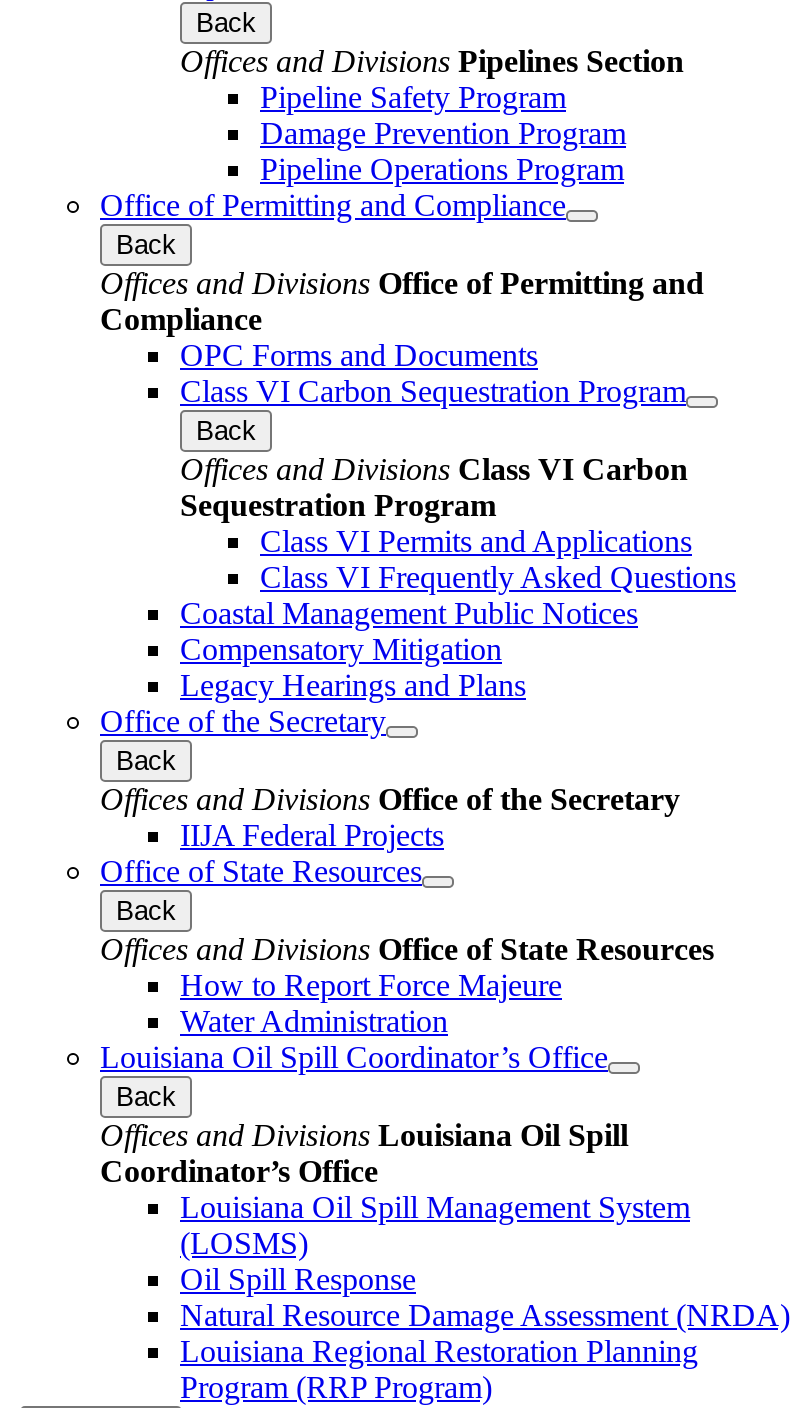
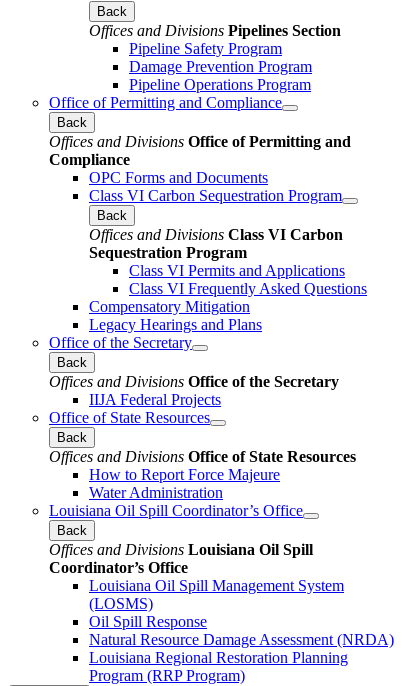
[180,595,638,629] Coastal Management Public Notices -> none

